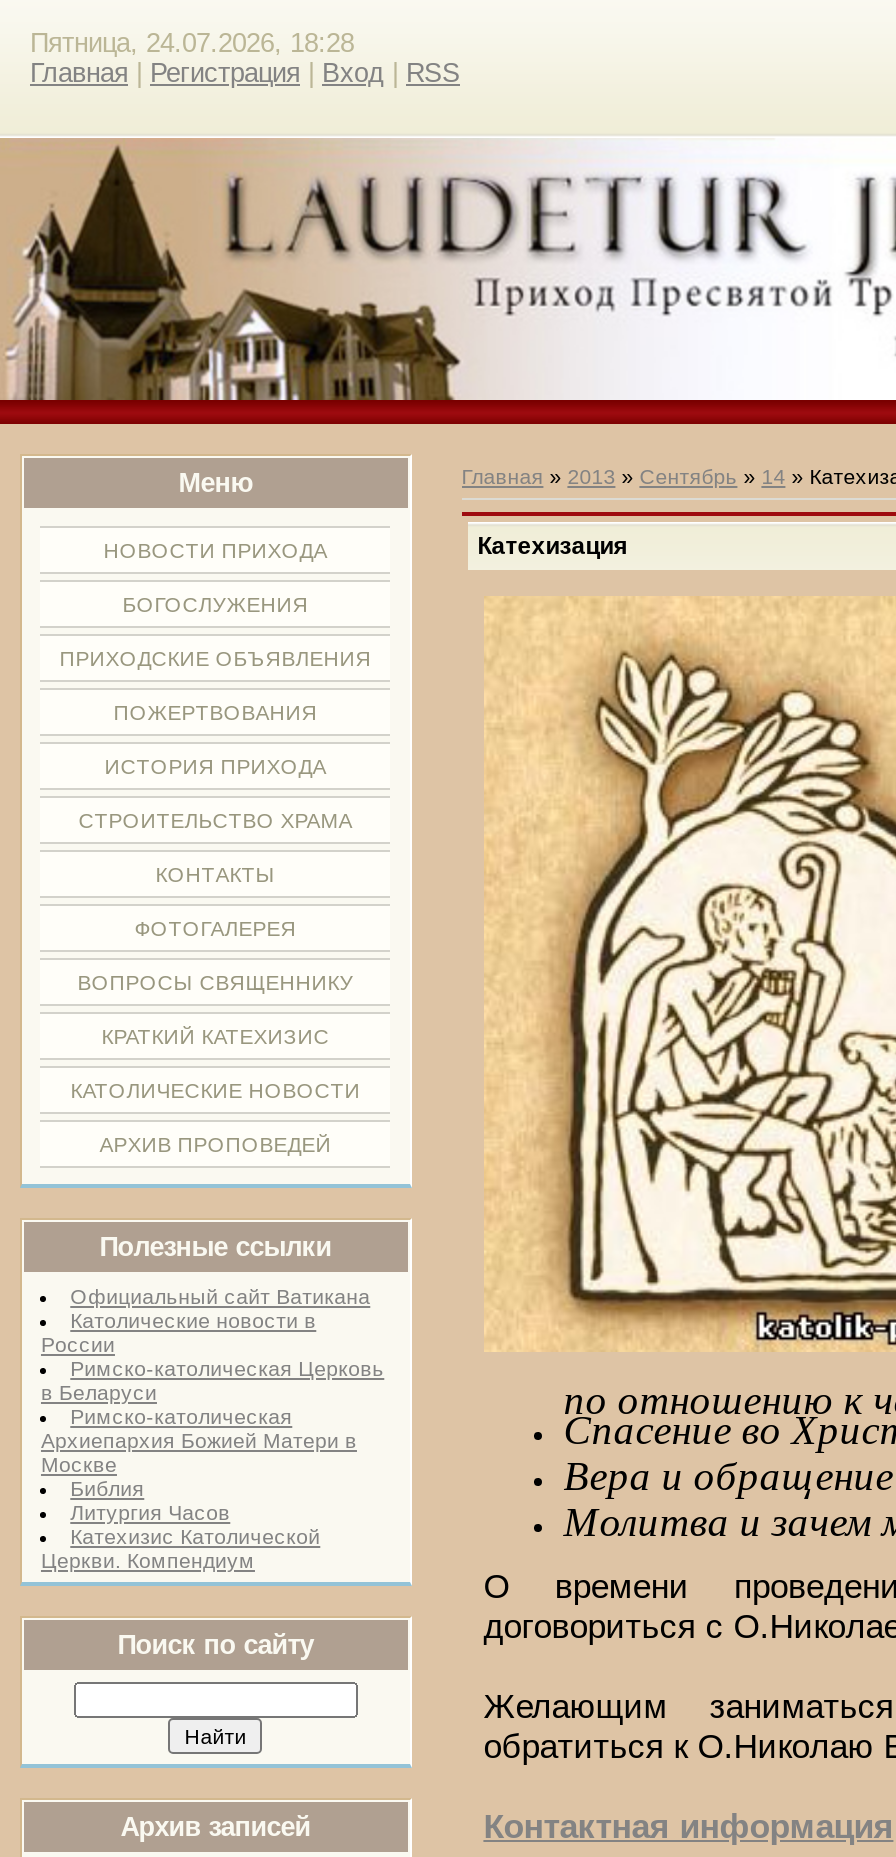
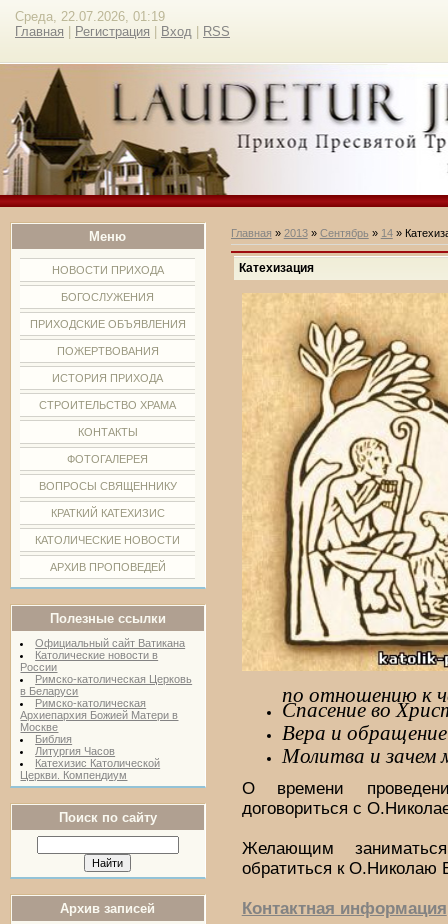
[30,28,354,58] Пятница, 24.07.2026, 18:28 -> [15,9,165,24] Среда, 22.07.2026, 01:19

